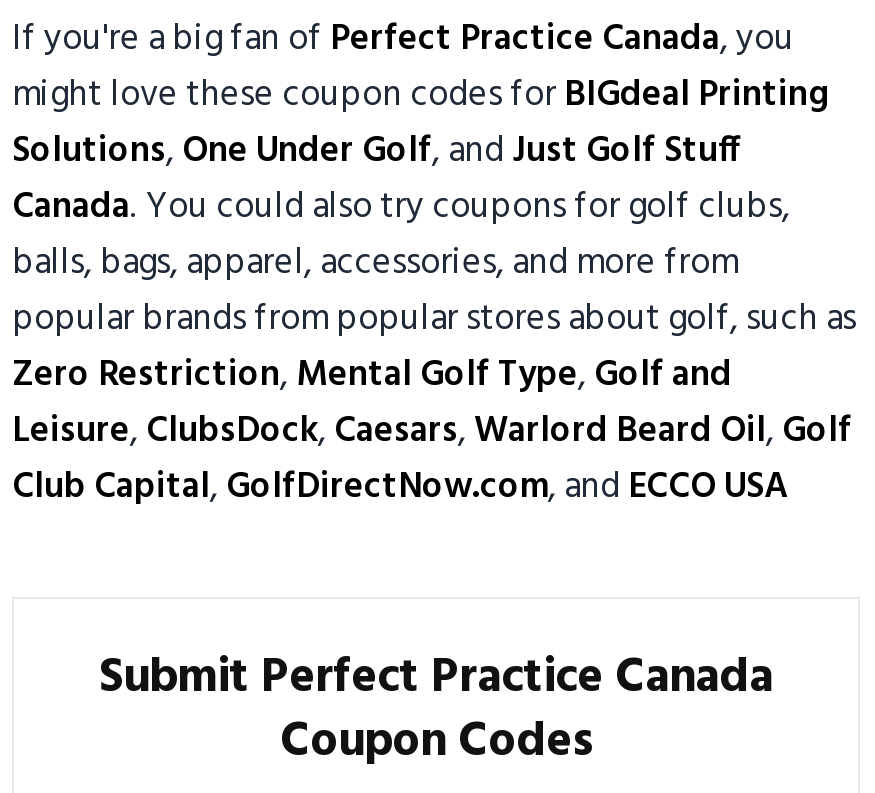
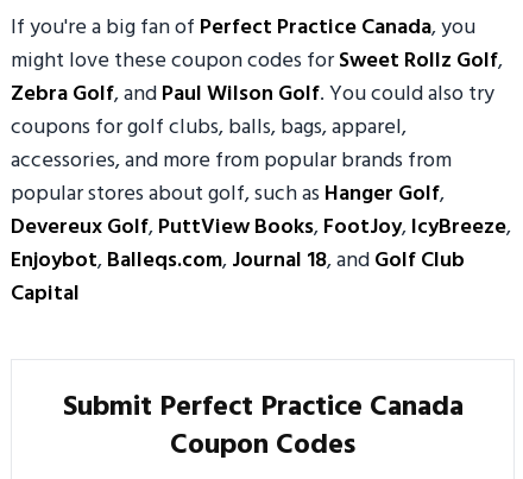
[12,67,856,517] might love these coupon codes for BIGdeal Printing | Solutions, One Under Golf, and Just Golf Stuff | Canada. You could also try coupons for golf clubs, | balls, bags, apparel, accessories, and more from | popular brands from popular stores about golf, such as | Zero Restriction, Mental Golf Type, Golf and | Leisure, ClubsDock, Caesars, Warlord Beard Oil, Golf | Club Capital, GolfDirectNow.com, and ECCO USA -> [11,44,511,311] might love these coupon codes for Sweet Rollz Golf, | Zebra Golf, and Paul Wilson Golf. You could also try | coupons for golf clubs, balls, bags, apparel, | accessories, and more from popular brands from | popular stores about golf, such as Hanger Golf, | Devereux Golf, PuttView Books, FootJoy, IcyBreeze, | Enjoybot, Balleqs.com, Journal 18, and Golf Club | Capital

